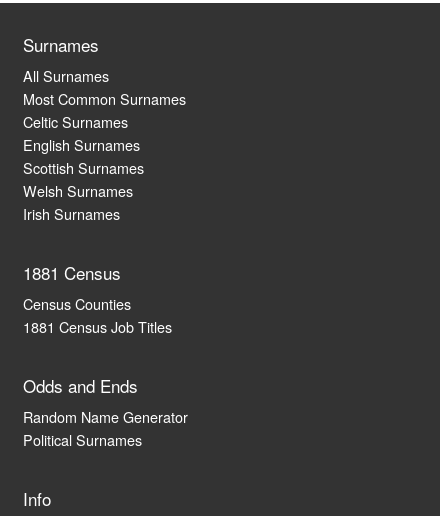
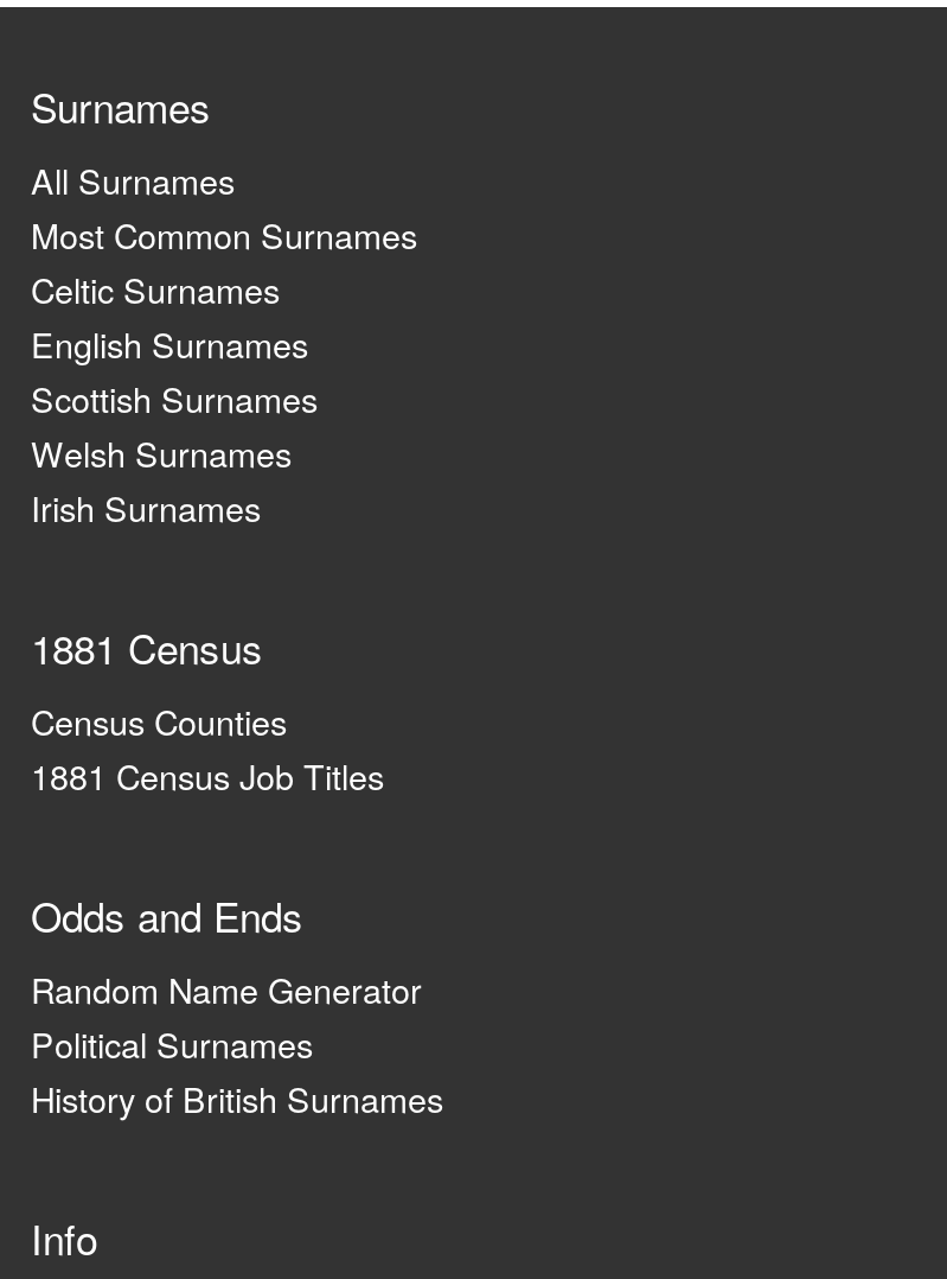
none -> [31,1074,443,1124] History of British Surnames

